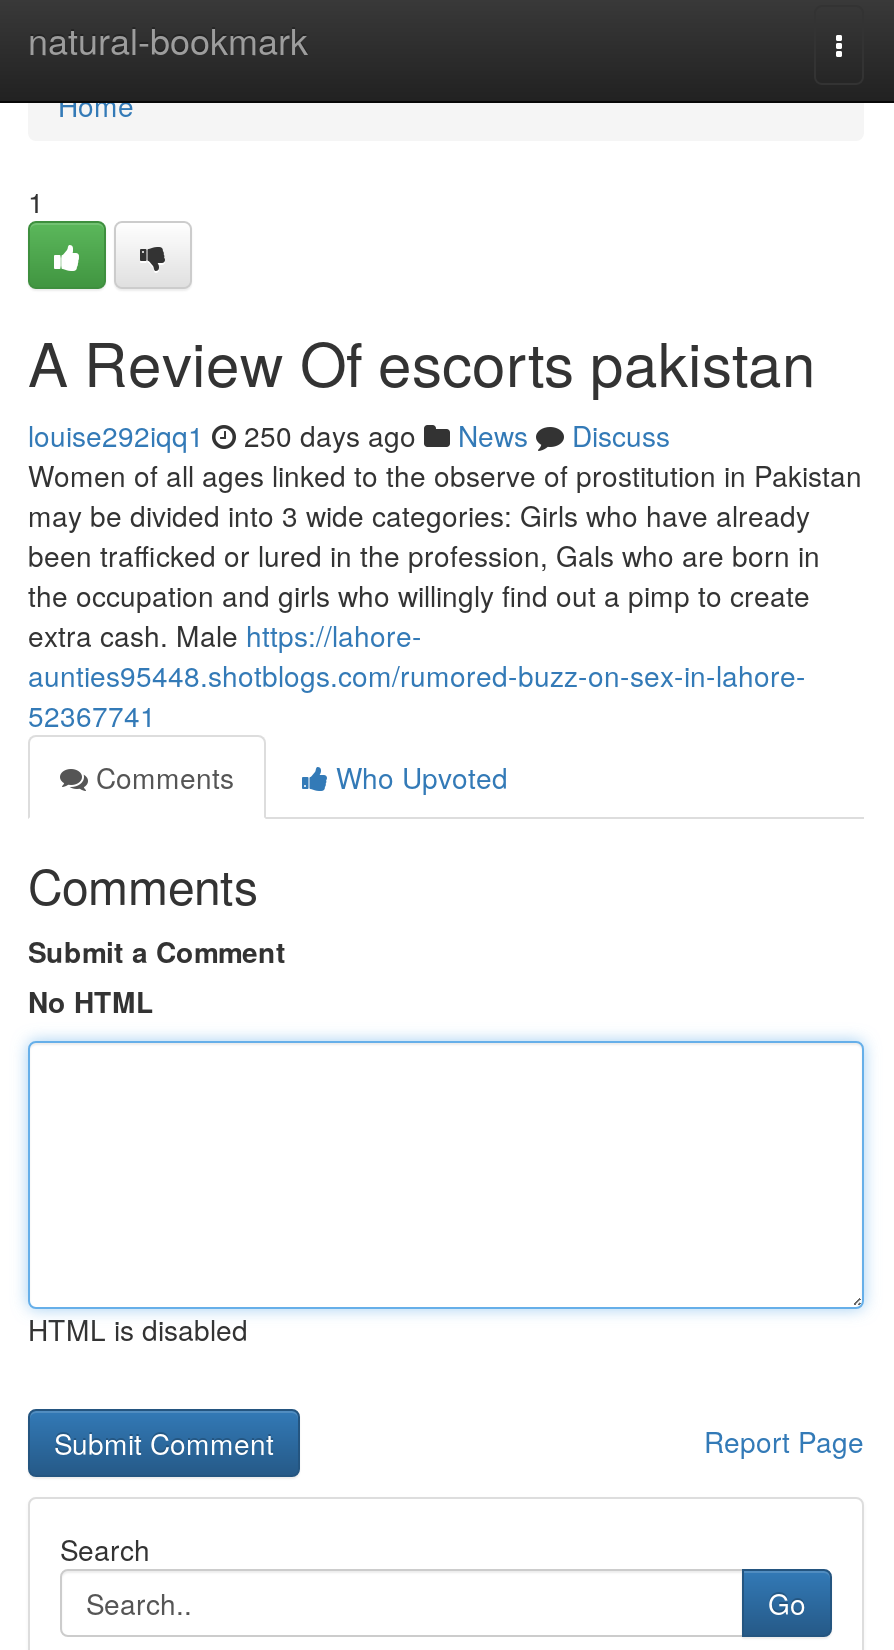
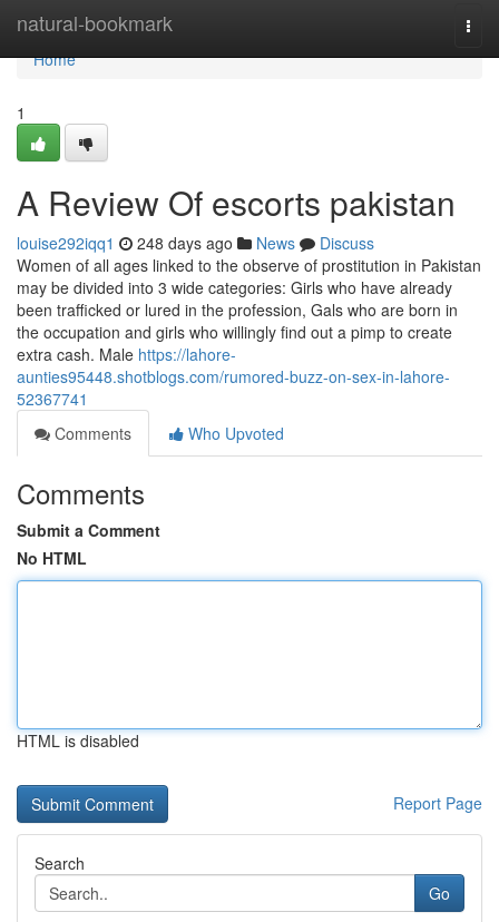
[28,415,670,455] louise292iqq1 250 days ago News Discuss -> [17,232,374,254] louise292iqq1 248 days ago News Discuss

